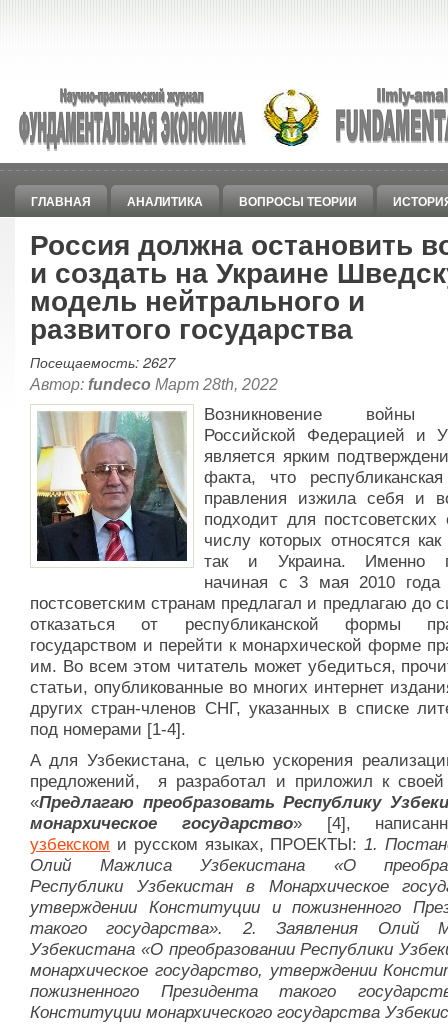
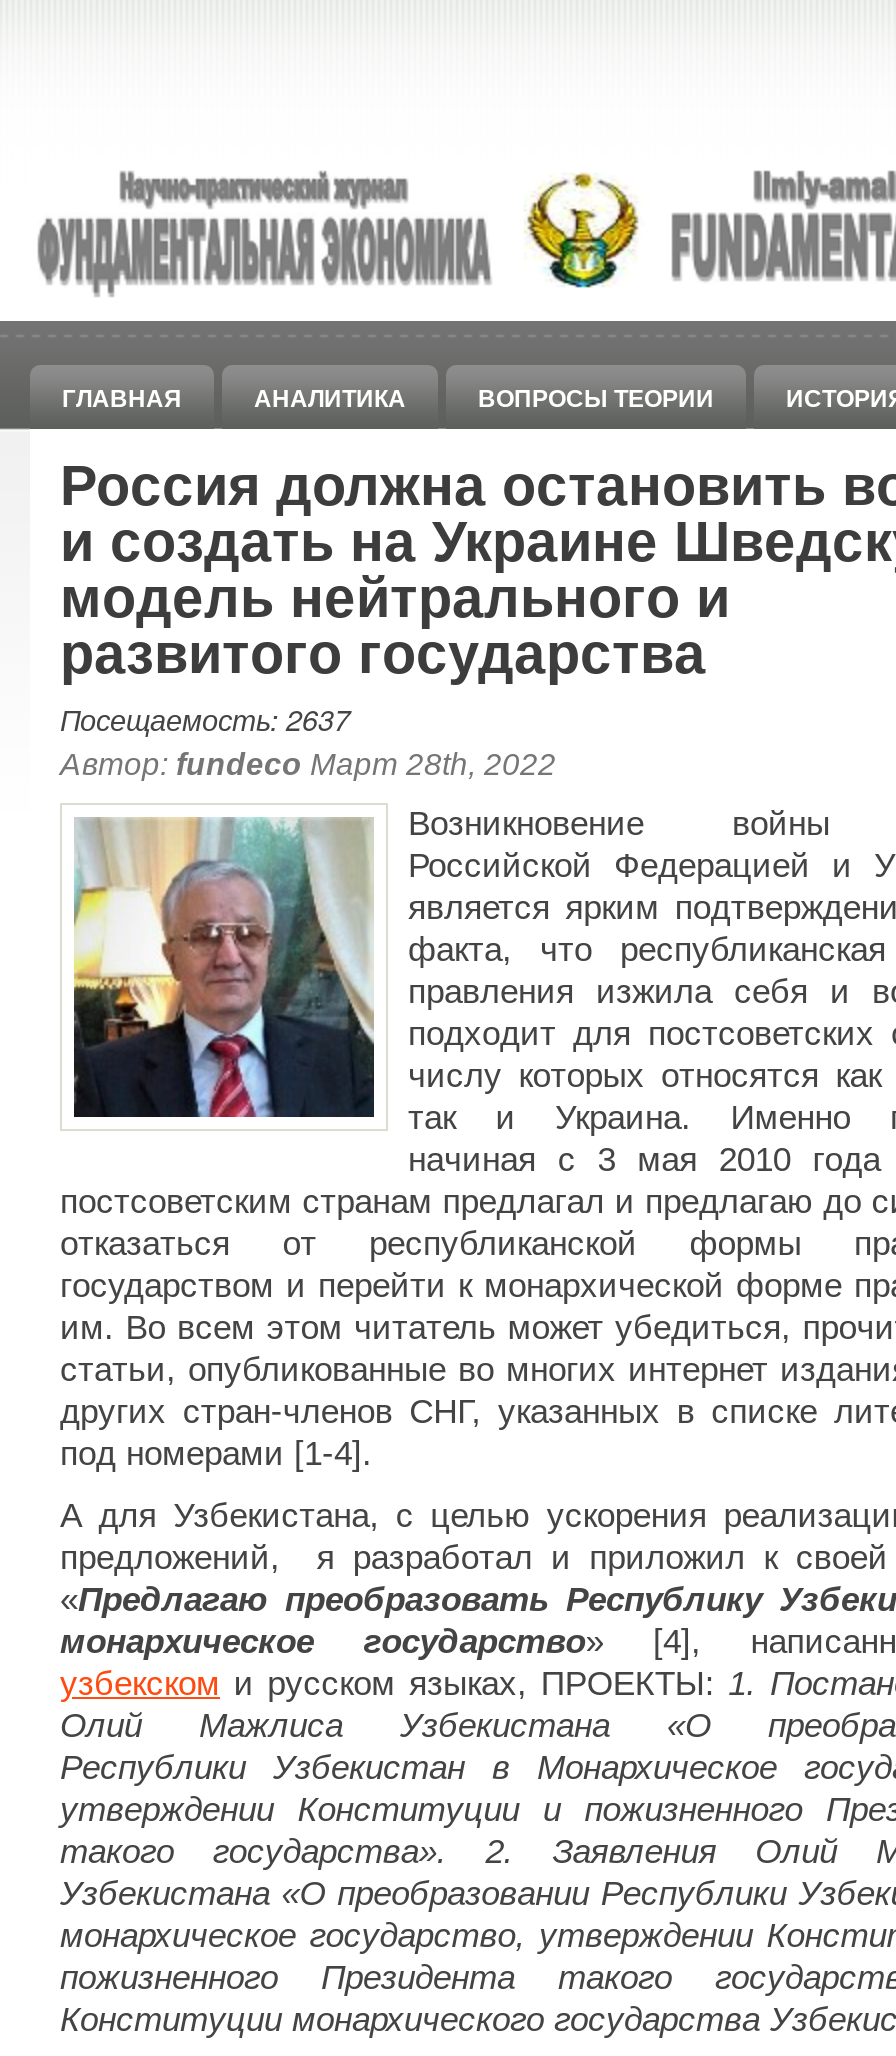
[30,352,175,372] Посещаемость: 2627 -> [60,699,350,739] Посещаемость: 2637

